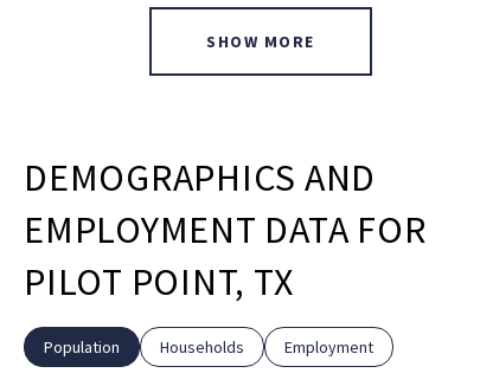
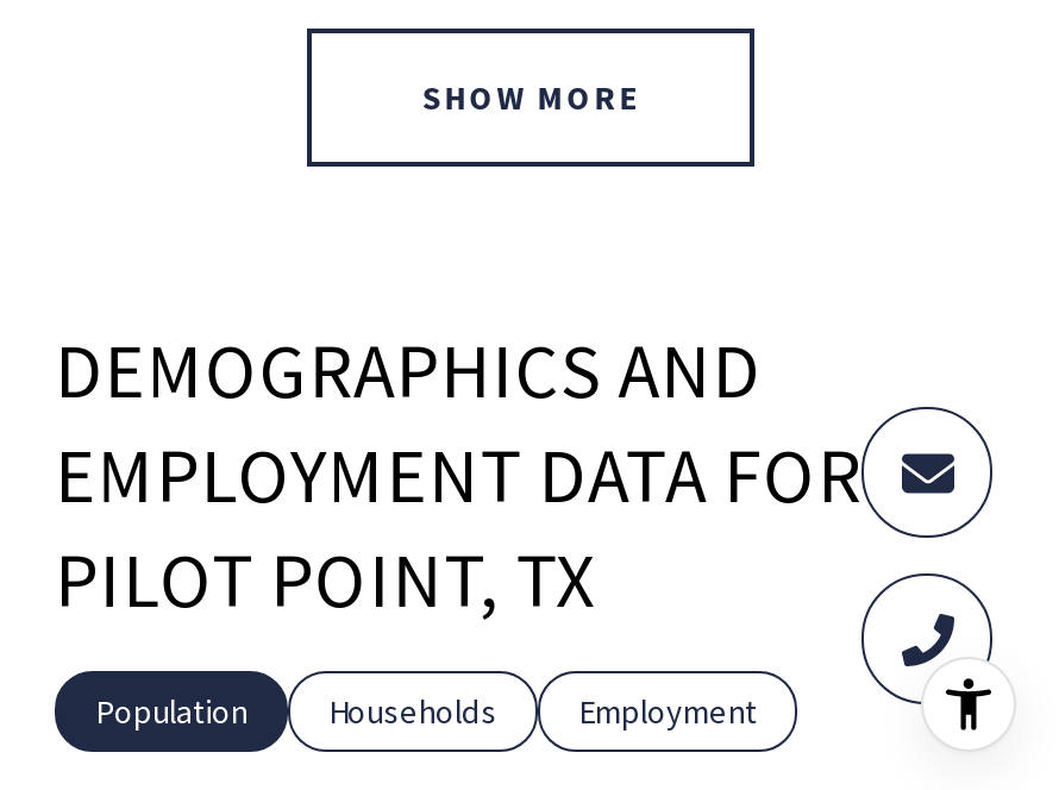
none -> [871,405,995,540] [image]
none -> [859,571,995,733] [image]

